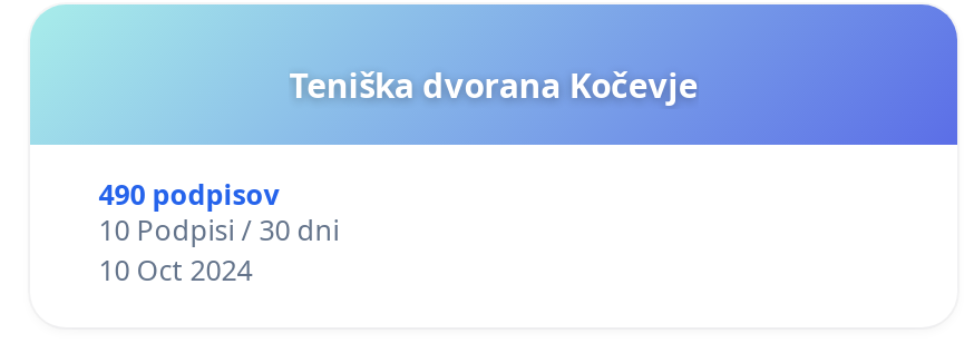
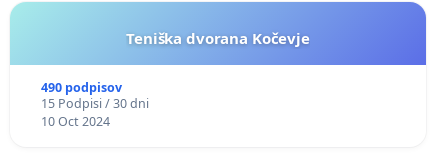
[99,212,339,250] 10 Podpisi / 30 dni -> [41,95,149,112] 15 Podpisi / 30 dni

